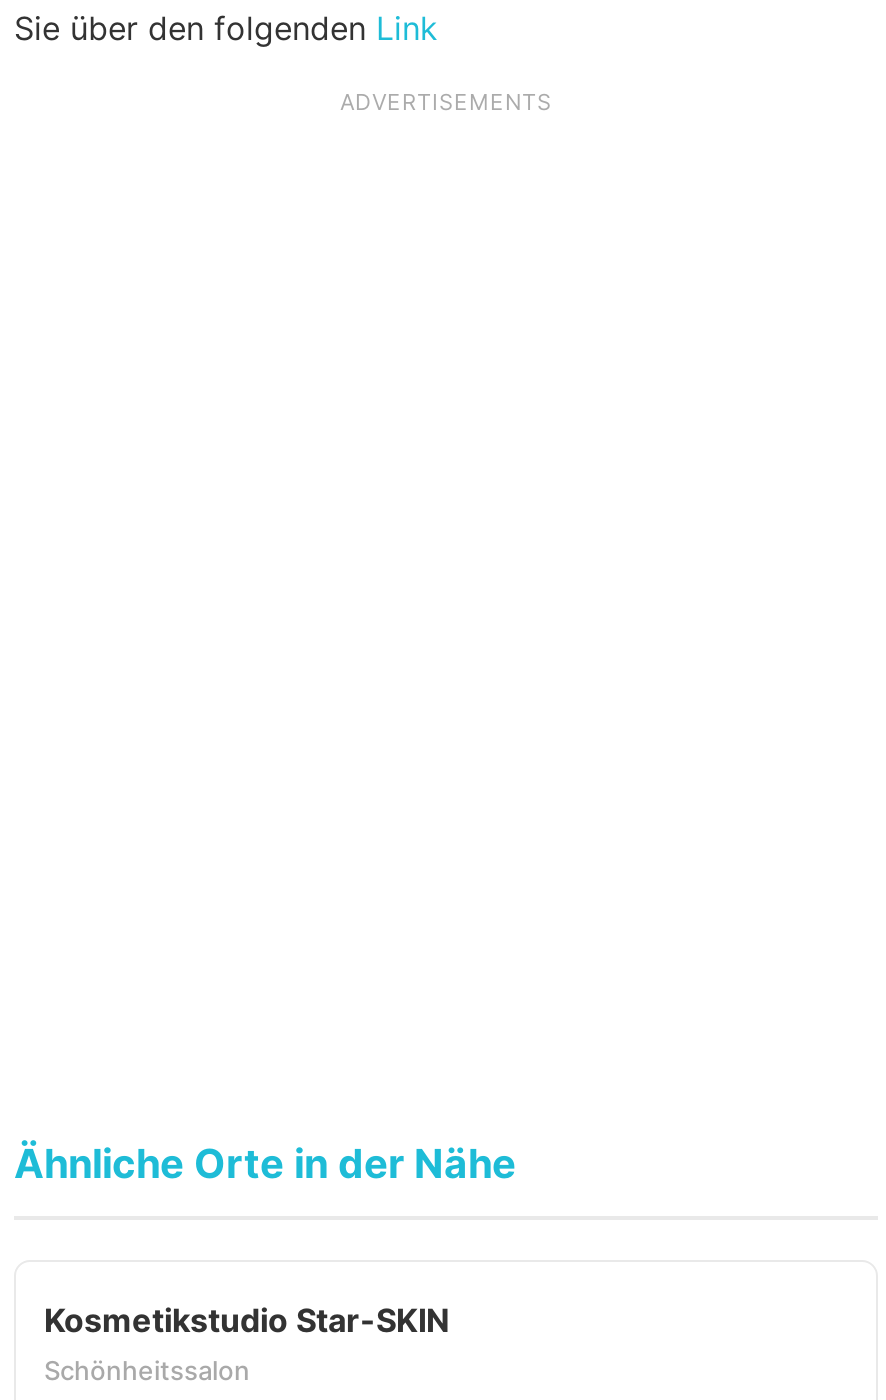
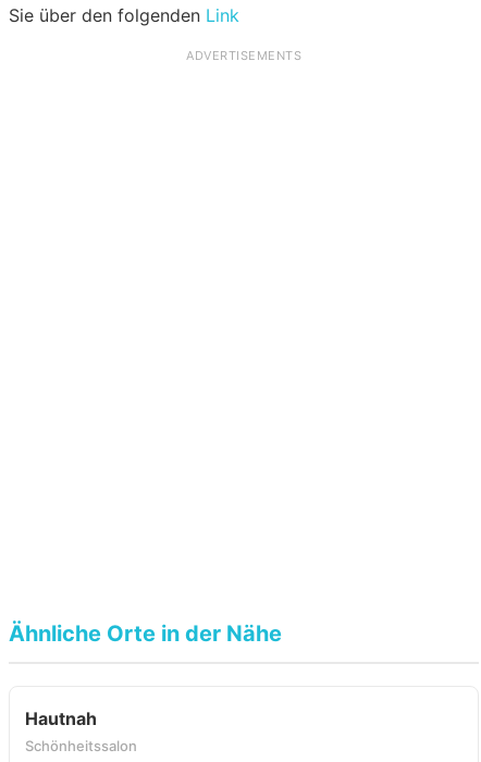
[44,1300,450,1340] Kosmetikstudio Star-SKIN -> [25,708,97,729] Hautnah

